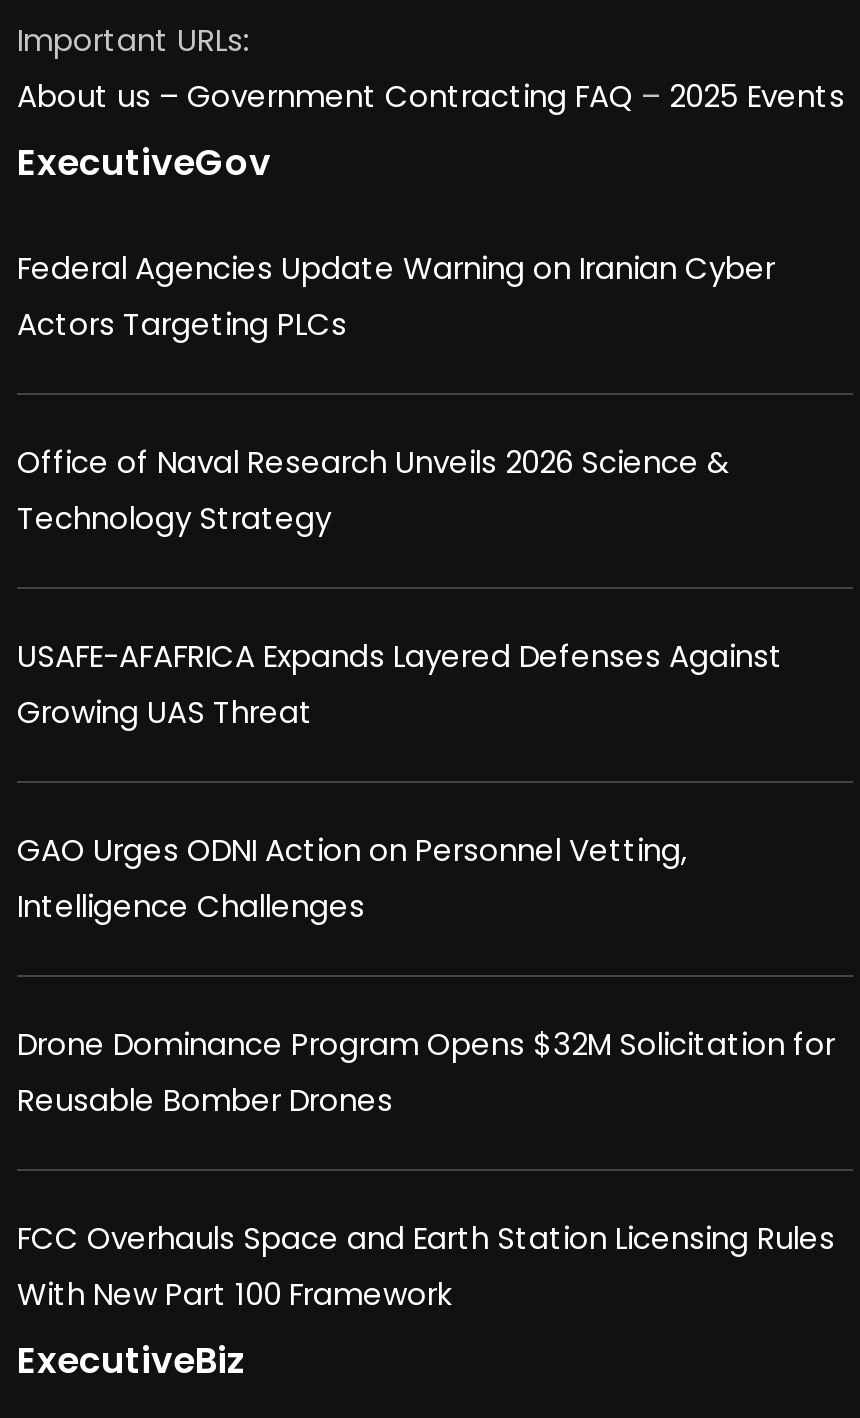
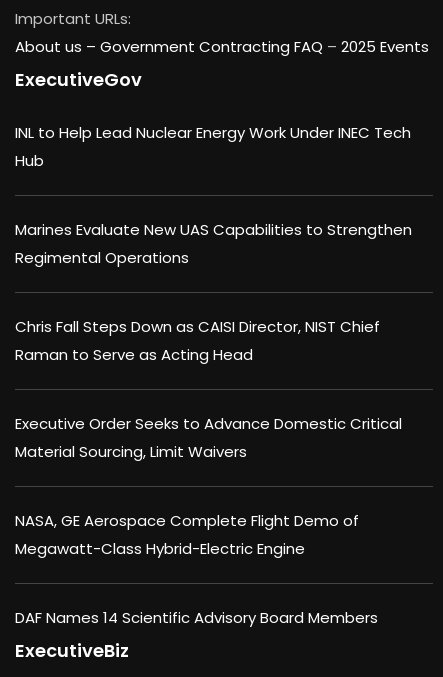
[17,247,775,345] Federal Agencies Update Warning on Iranian Cyber | Actors Targeting PLCs -> [15,122,411,171] INL to Help Lead Nuclear Energy Work Under INEC Tech | Hub
[17,441,729,539] Office of Naval Research Unveils 2026 Science & | Technology Strategy -> [15,219,412,268] Marines Evaluate New UAS Capabilities to Strengthen | Regimental Operations
[17,635,783,733] USAFE-AFAFRICA Expands Layered Defenses Against | Growing UAS Threat -> [15,316,380,365] Chris Fall Steps Down as CAISI Director, NIST Chief | Raman to Serve as Acting Head
[17,829,687,927] GAO Urges ODNI Action on Personnel Vetting, | Intelligence Challenges -> [15,413,402,462] Executive Order Seeks to Advance Domestic Critical | Material Sourcing, Limit Waivers
[17,1023,835,1121] Drone Dominance Program Opens $32M Solicitation for | Reusable Bomber Drones -> [15,510,359,559] NASA, GE Aerospace Complete Flight Demo of | Megawatt-Class Hybrid-Electric Engine
[17,1217,835,1315] FCC Overhauls Space and Earth Station Licensing Rules | With New Part 100 Framework -> [15,607,378,628] DAF Names 14 Scientific Advisory Board Members

